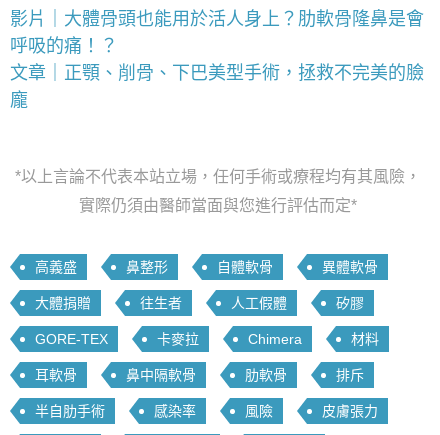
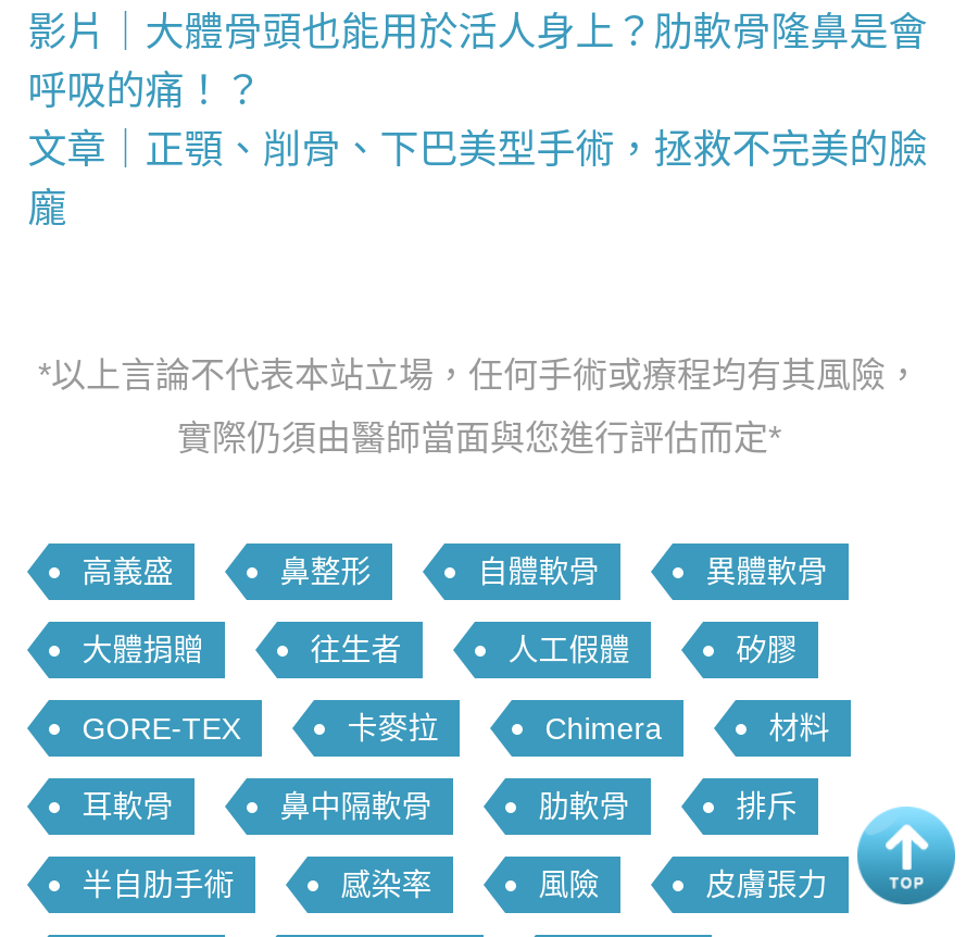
none -> [855,804,957,907] [image]

